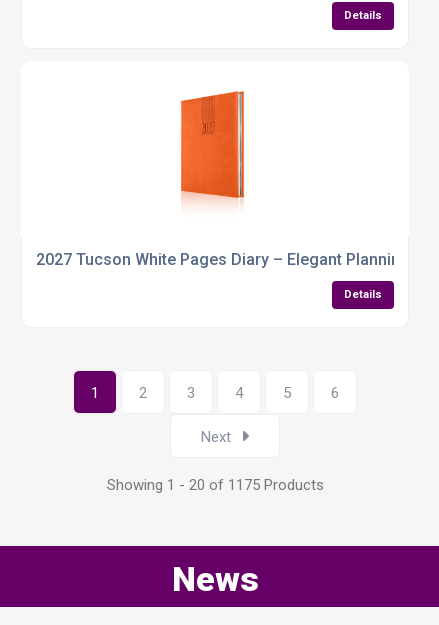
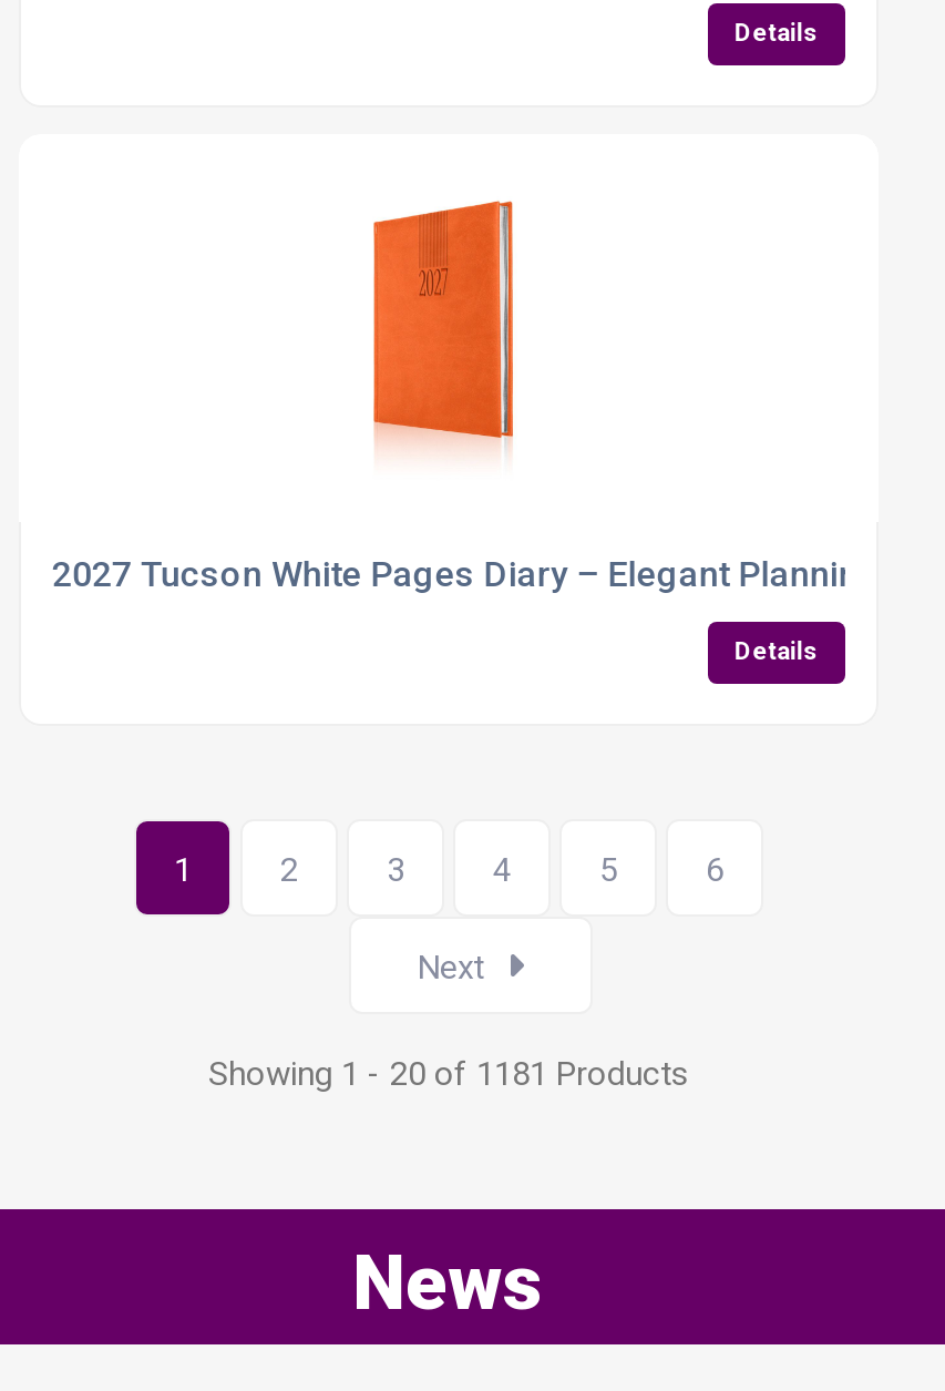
[106,476,323,494] Showing 1 - 20 of 1175 Products -> [208,1054,689,1094] Showing 1 - 20 of 1181 Products

